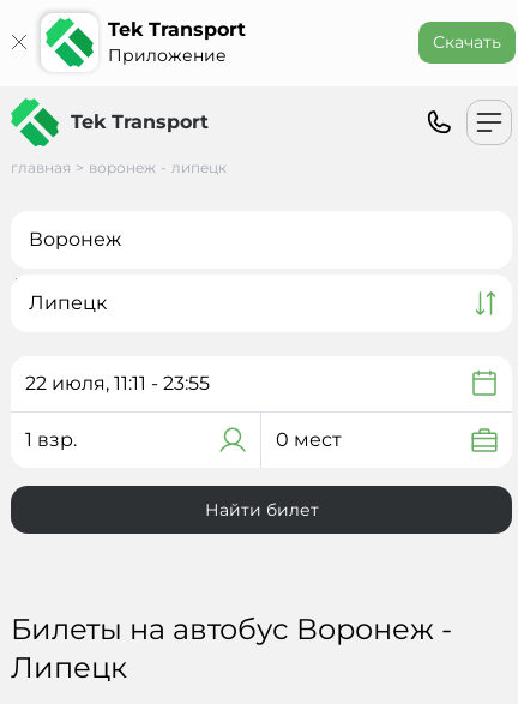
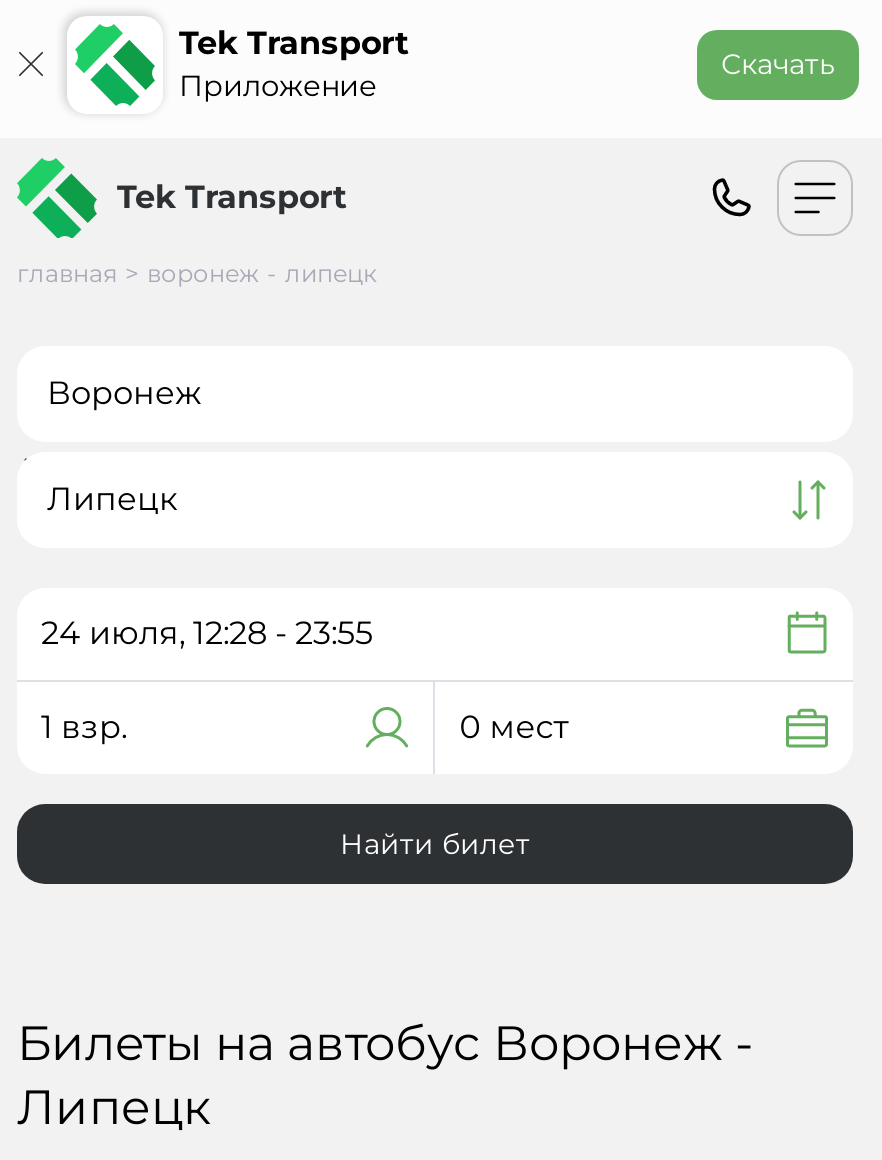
[25,372,210,394] 22 июля, 11:11 - 23:55 -> [41,614,373,652] 24 июля, 12:28 - 23:55

